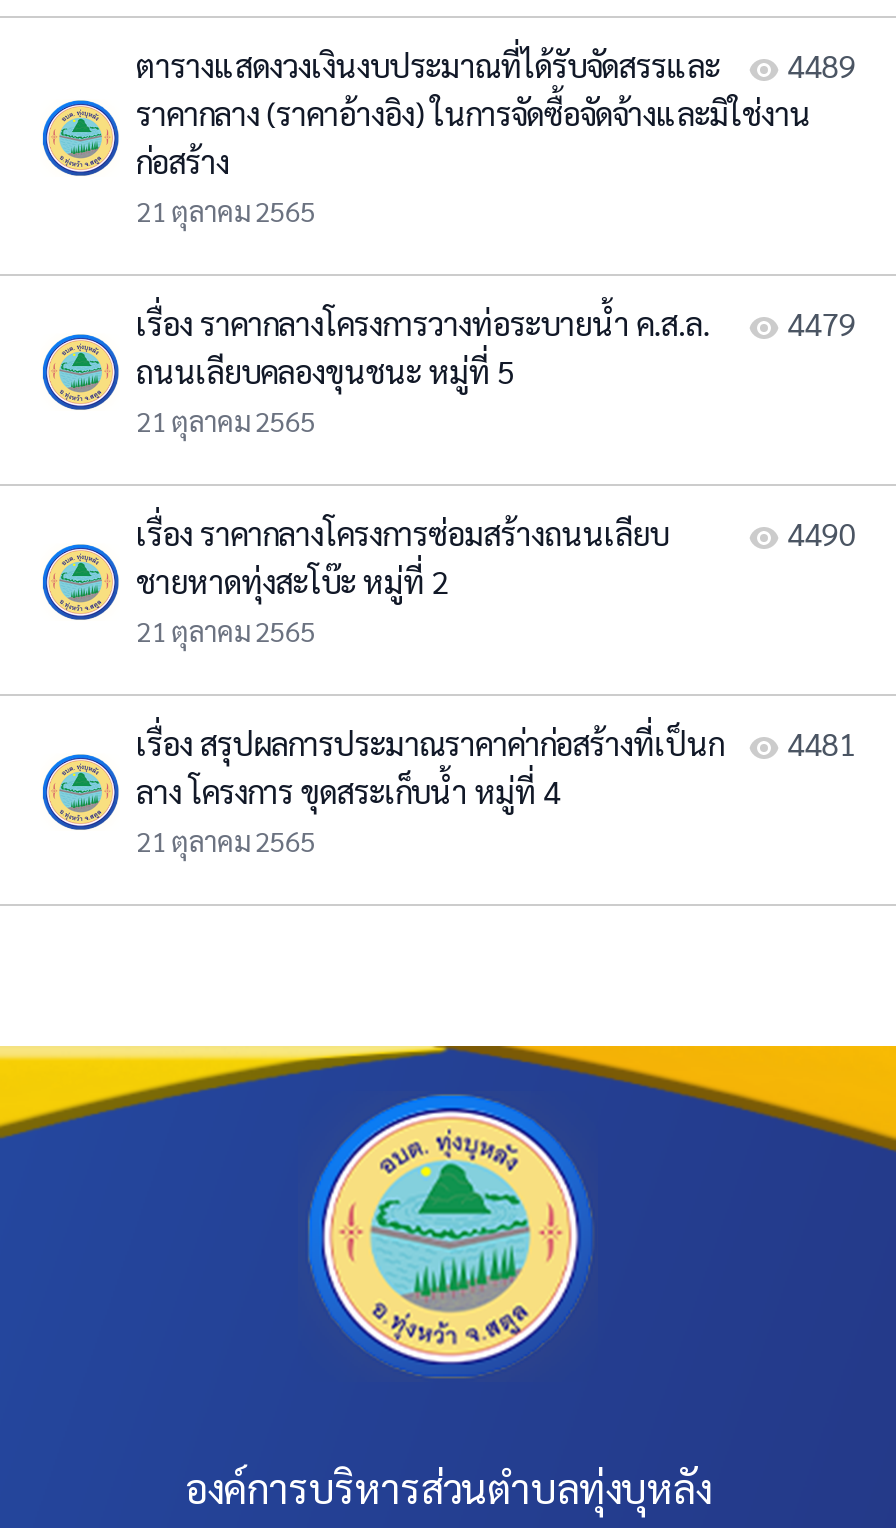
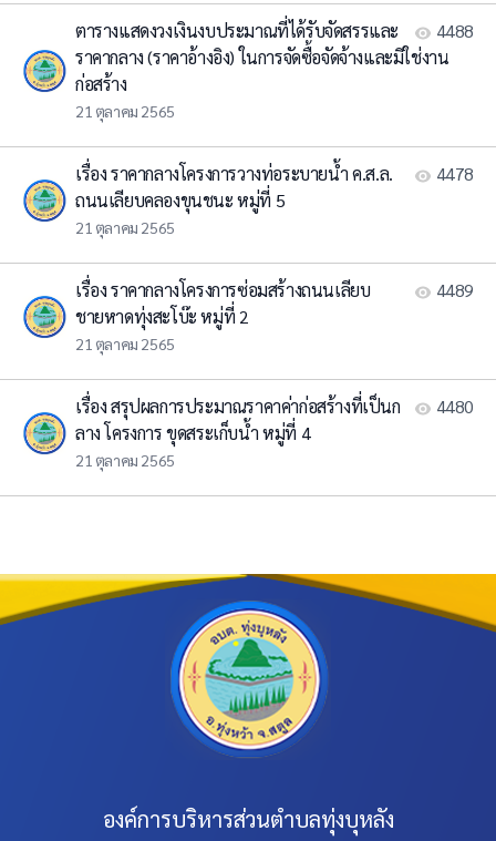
[136,44,856,86] ตารางแสดงวงเงินงบประมาณที่ได้รับจัดสรรและ 4489 -> [75,19,474,42] ตารางแสดงวงเงินงบประมาณที่ได้รับจัดสรรและ 4488
[136,302,856,344] เรื่อง ราคากลางโครงการวางท่อระบายน้ำ ค.ส.ล. 4479 -> [75,162,474,185] เรื่อง ราคากลางโครงการวางท่อระบายน้ำ ค.ส.ล. 4478
[780,512,856,554] 4490 -> [432,278,474,301] 4489
[136,722,856,764] เรื่อง สรุปผลการประมาณราคาค่าก่อสร้างที่เป็นก 4481 -> [75,394,474,418] เรื่อง สรุปผลการประมาณราคาค่าก่อสร้างที่เป็นก 4480

